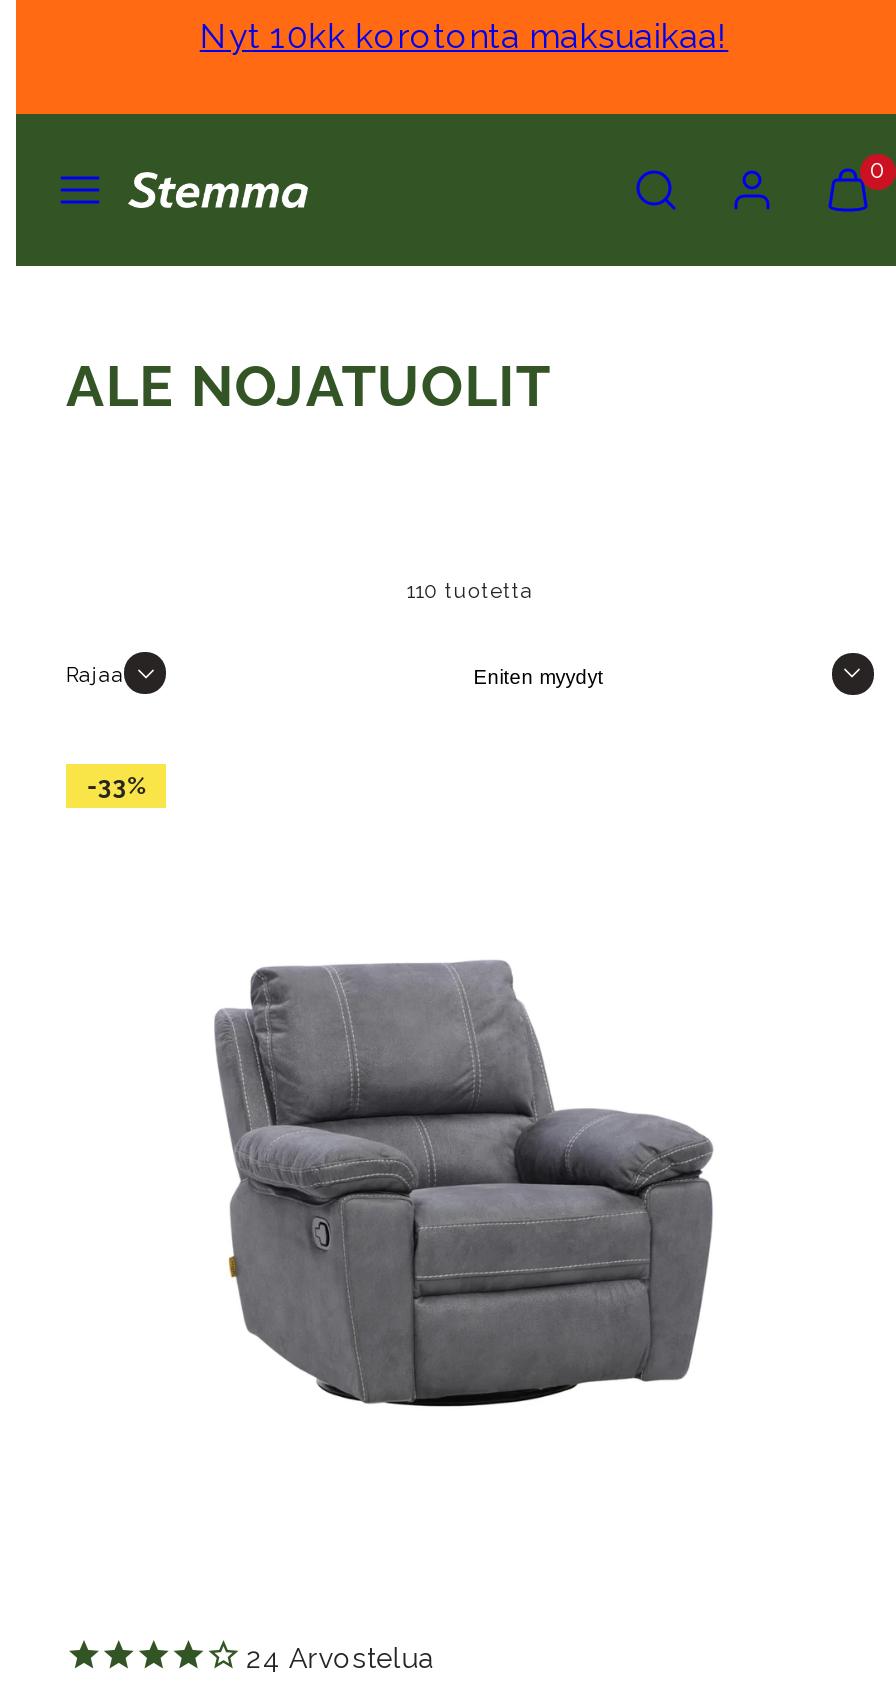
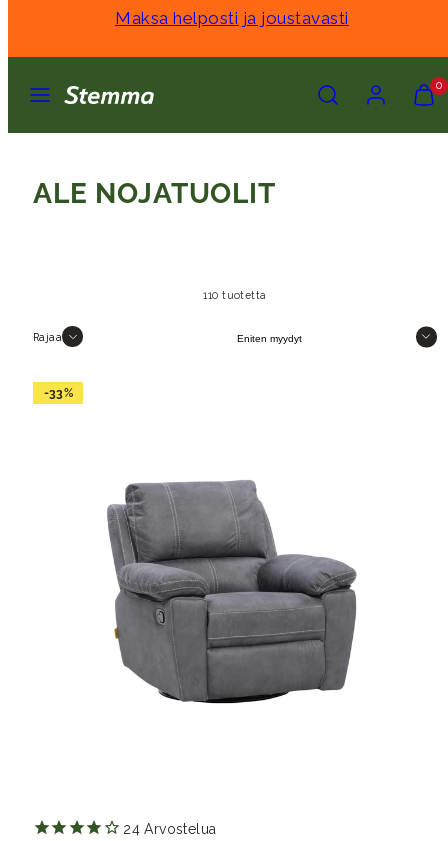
[200,16,728,56] Nyt 10kk korotonta maksuaikaa! -> [115,8,349,28] Maksa helposti ja joustavasti

